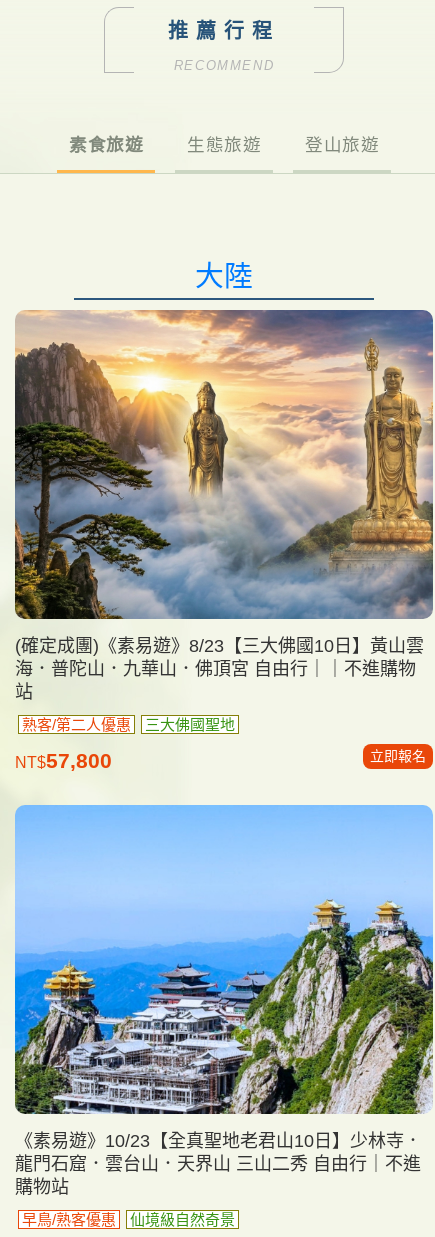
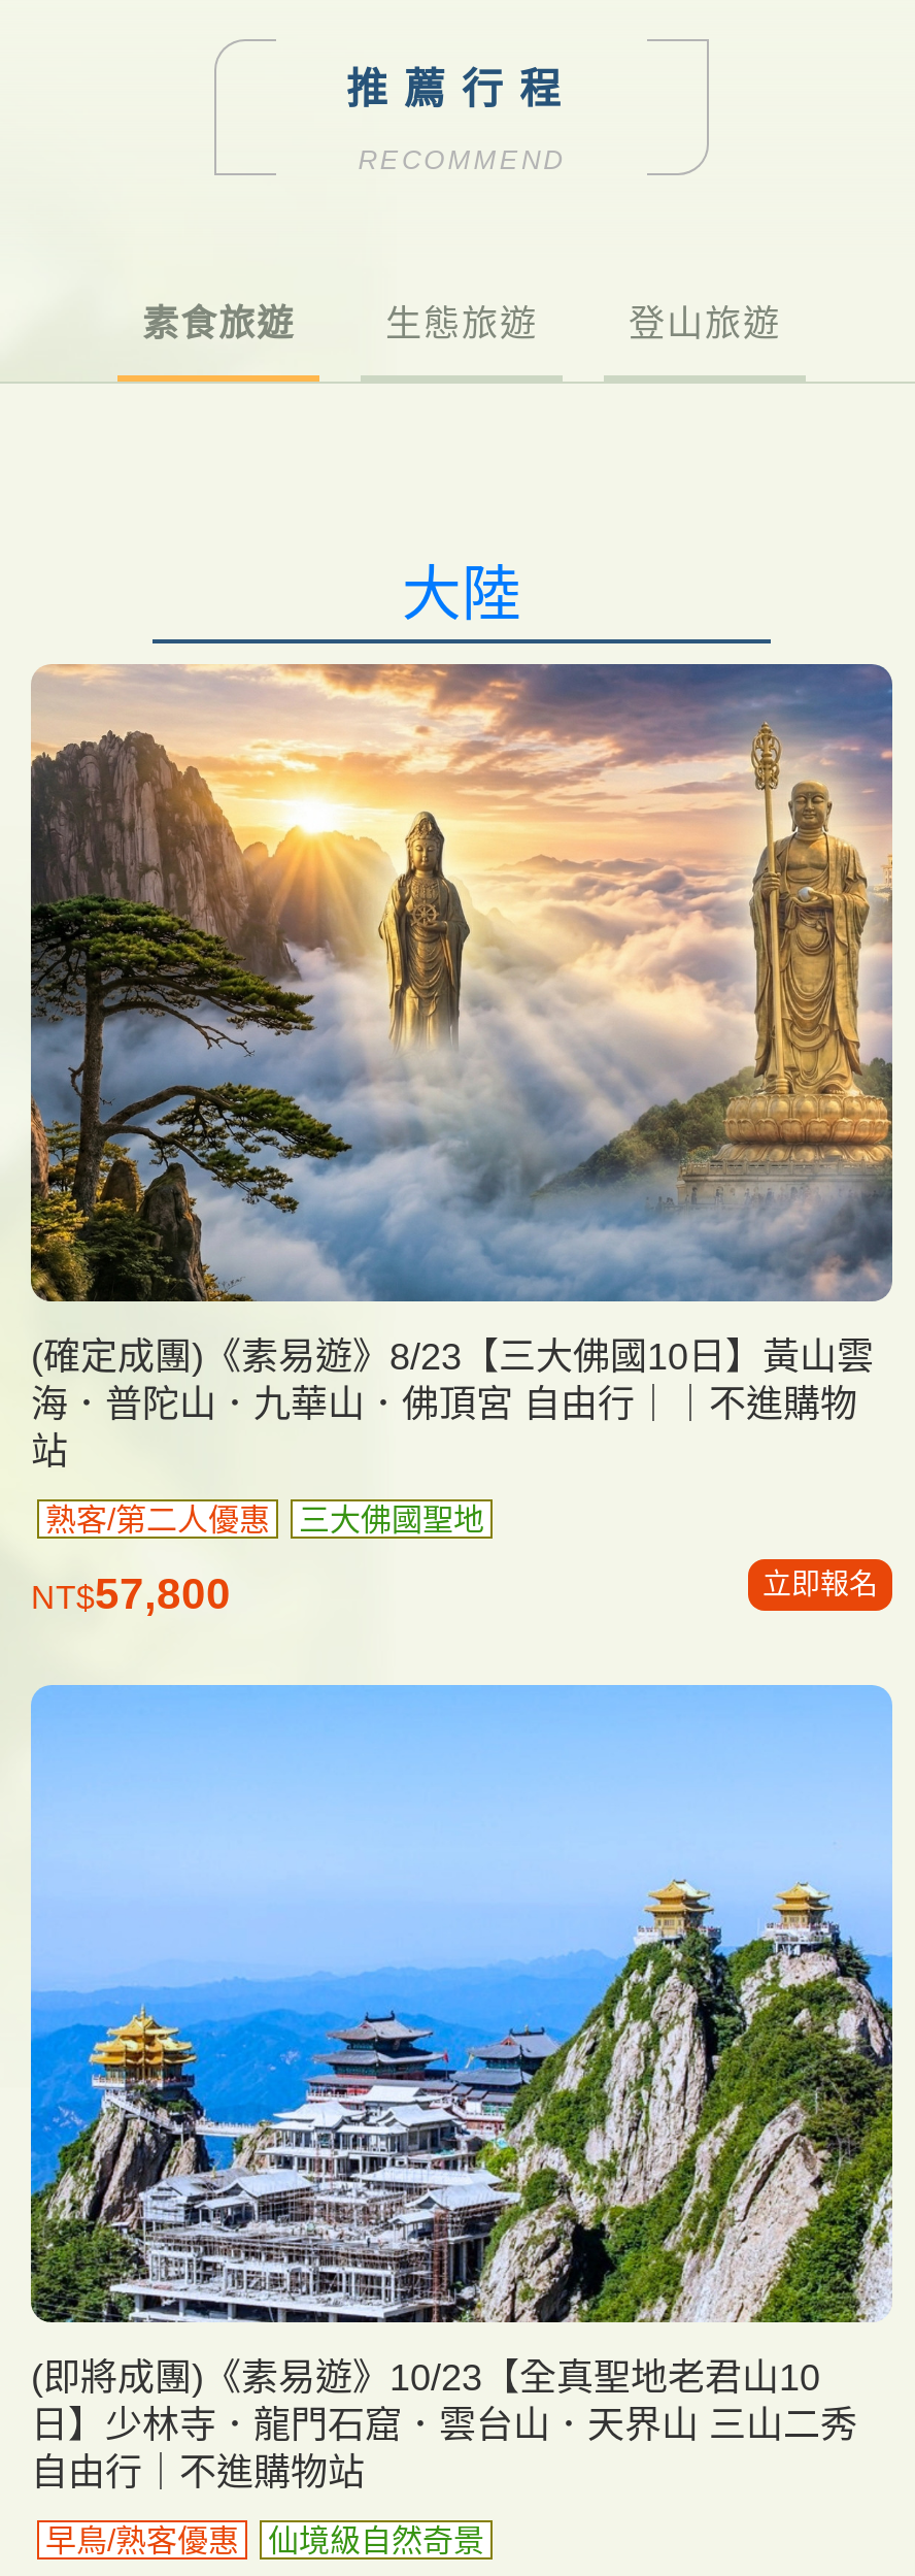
[15,1131,422,1197] 《素易遊》10/23【全真聖地老君山10日】少林寺． | 龍門石窟．雲台山．天界山 三山二秀 自由行｜不進 | 購物站 -> [31,2358,857,2494] (即將成團)《素易遊》10/23【全真聖地老君山10 | 日】少林寺．龍門石窟．雲台山．天界山 三山二秀 | 自由行｜不進購物站

